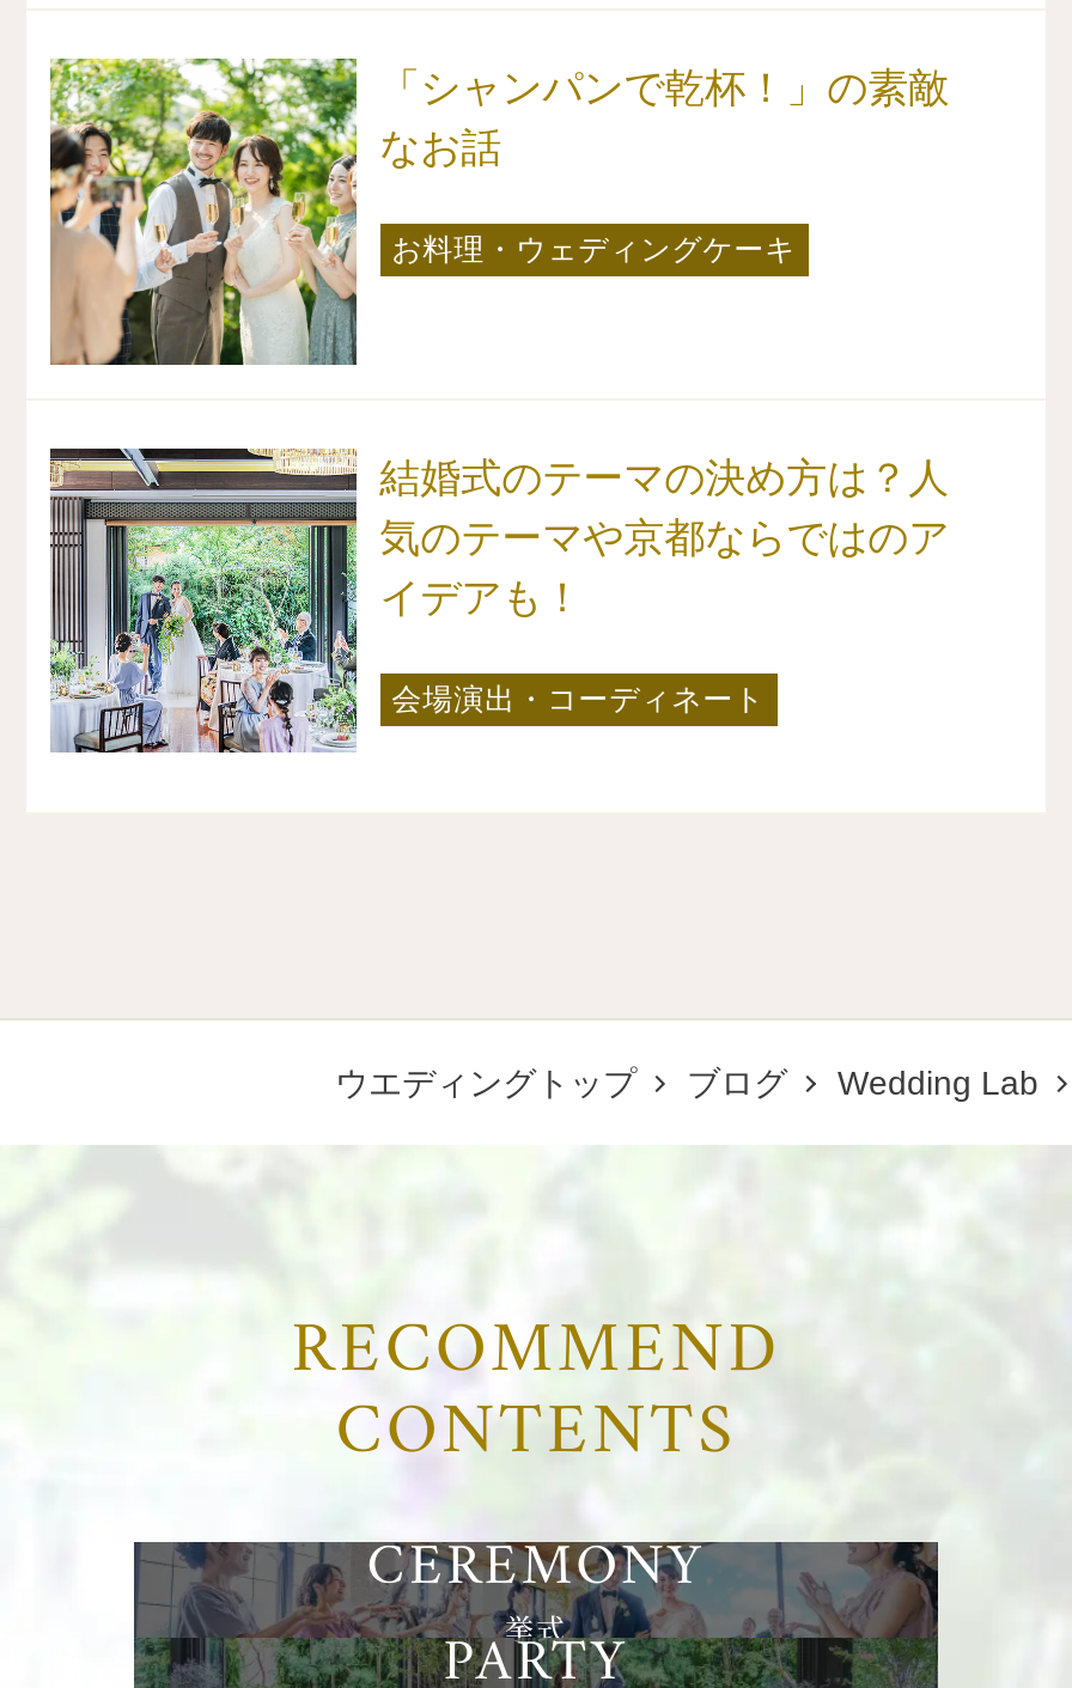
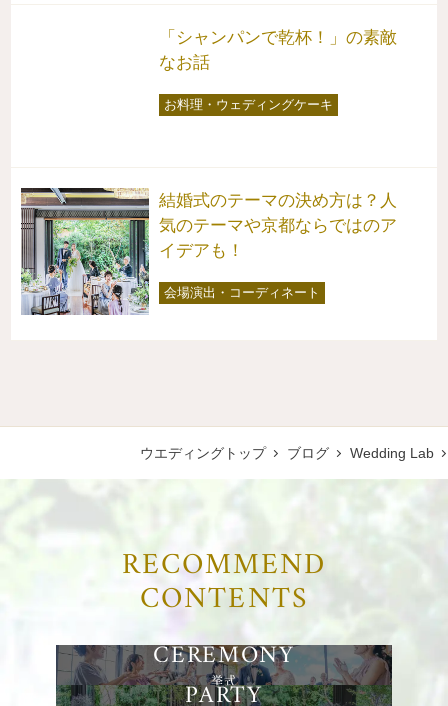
[48,56,359,367] [image] -> none

